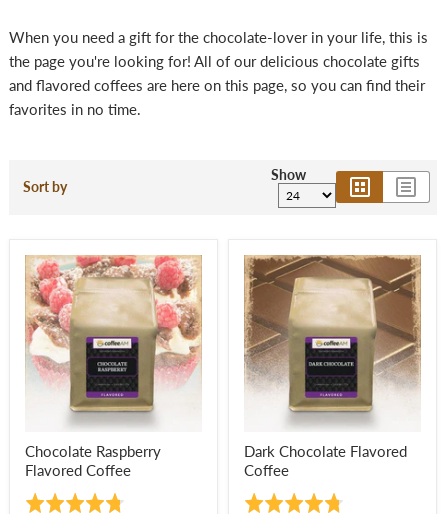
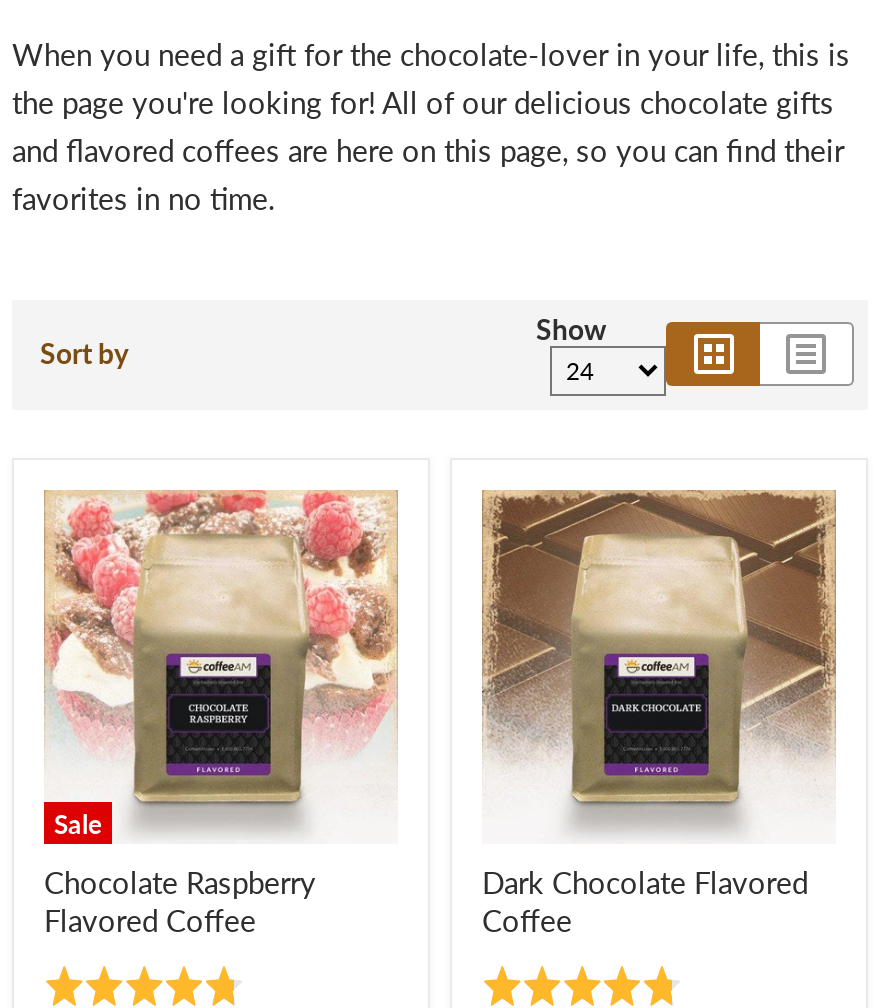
none -> [54,808,102,840] Sale

